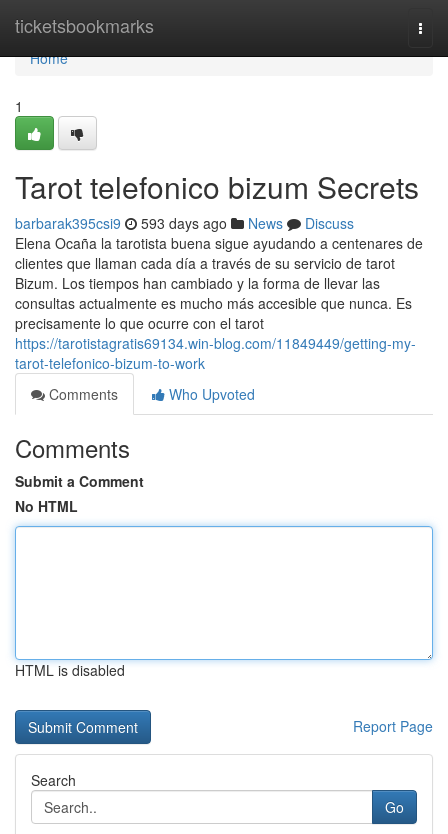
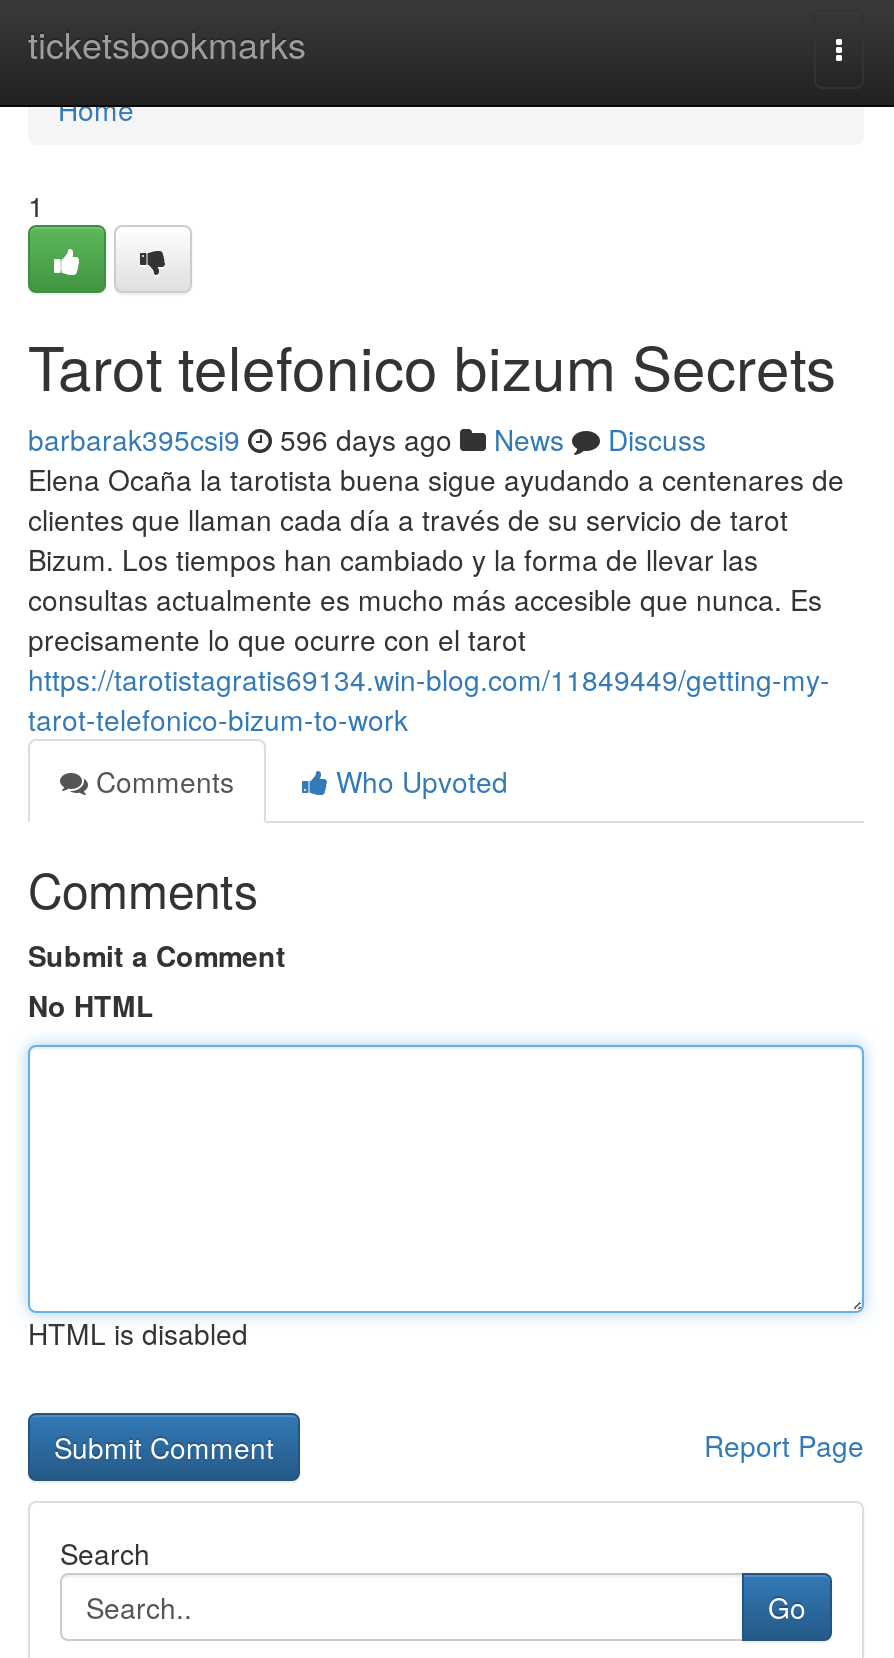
[15,213,354,233] barbarak395csi9 593 days ago News Discuss -> [28,419,706,459] barbarak395csi9 596 days ago News Discuss

